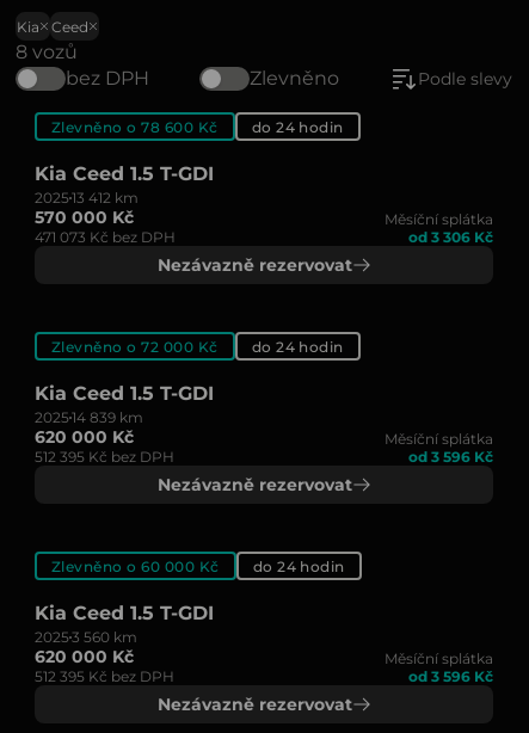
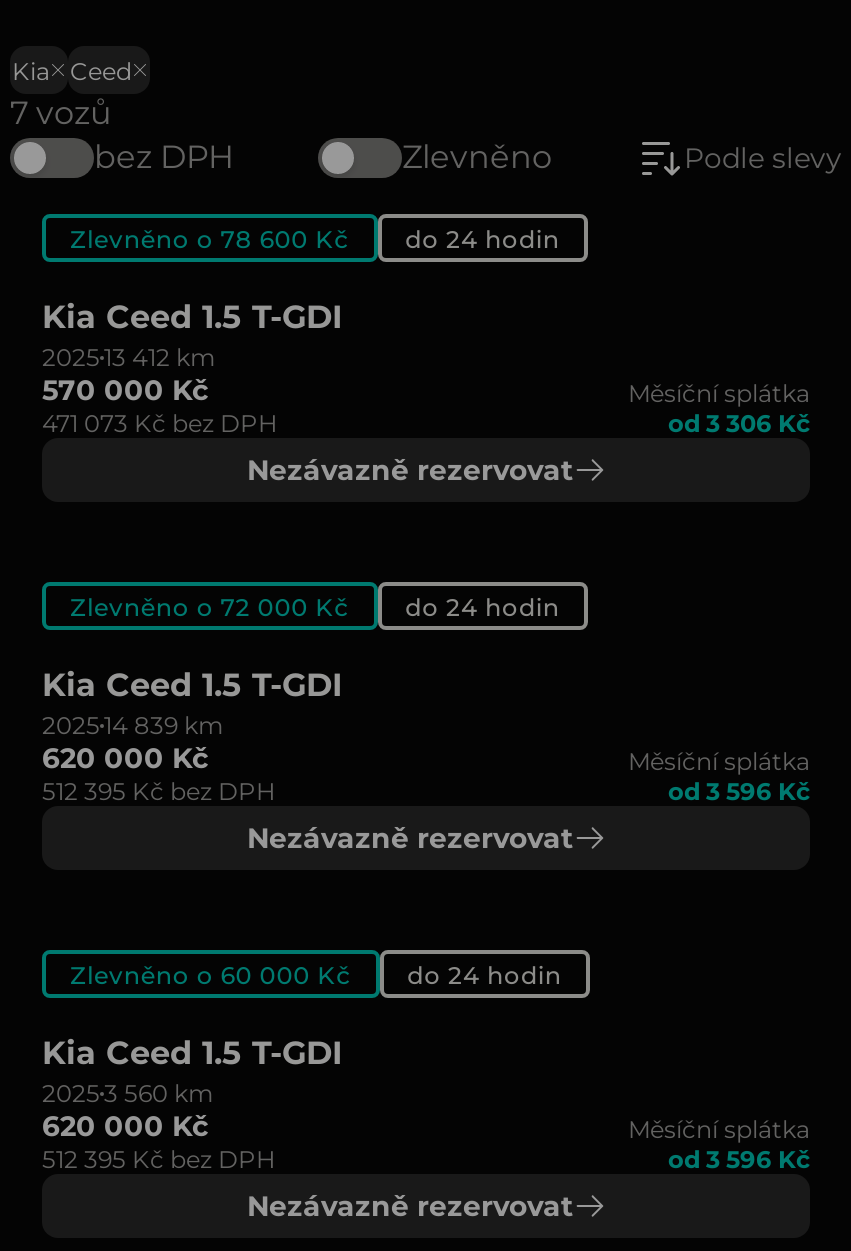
[16,41,78,63] 8 vozů -> [10,94,112,132] 7 vozů

